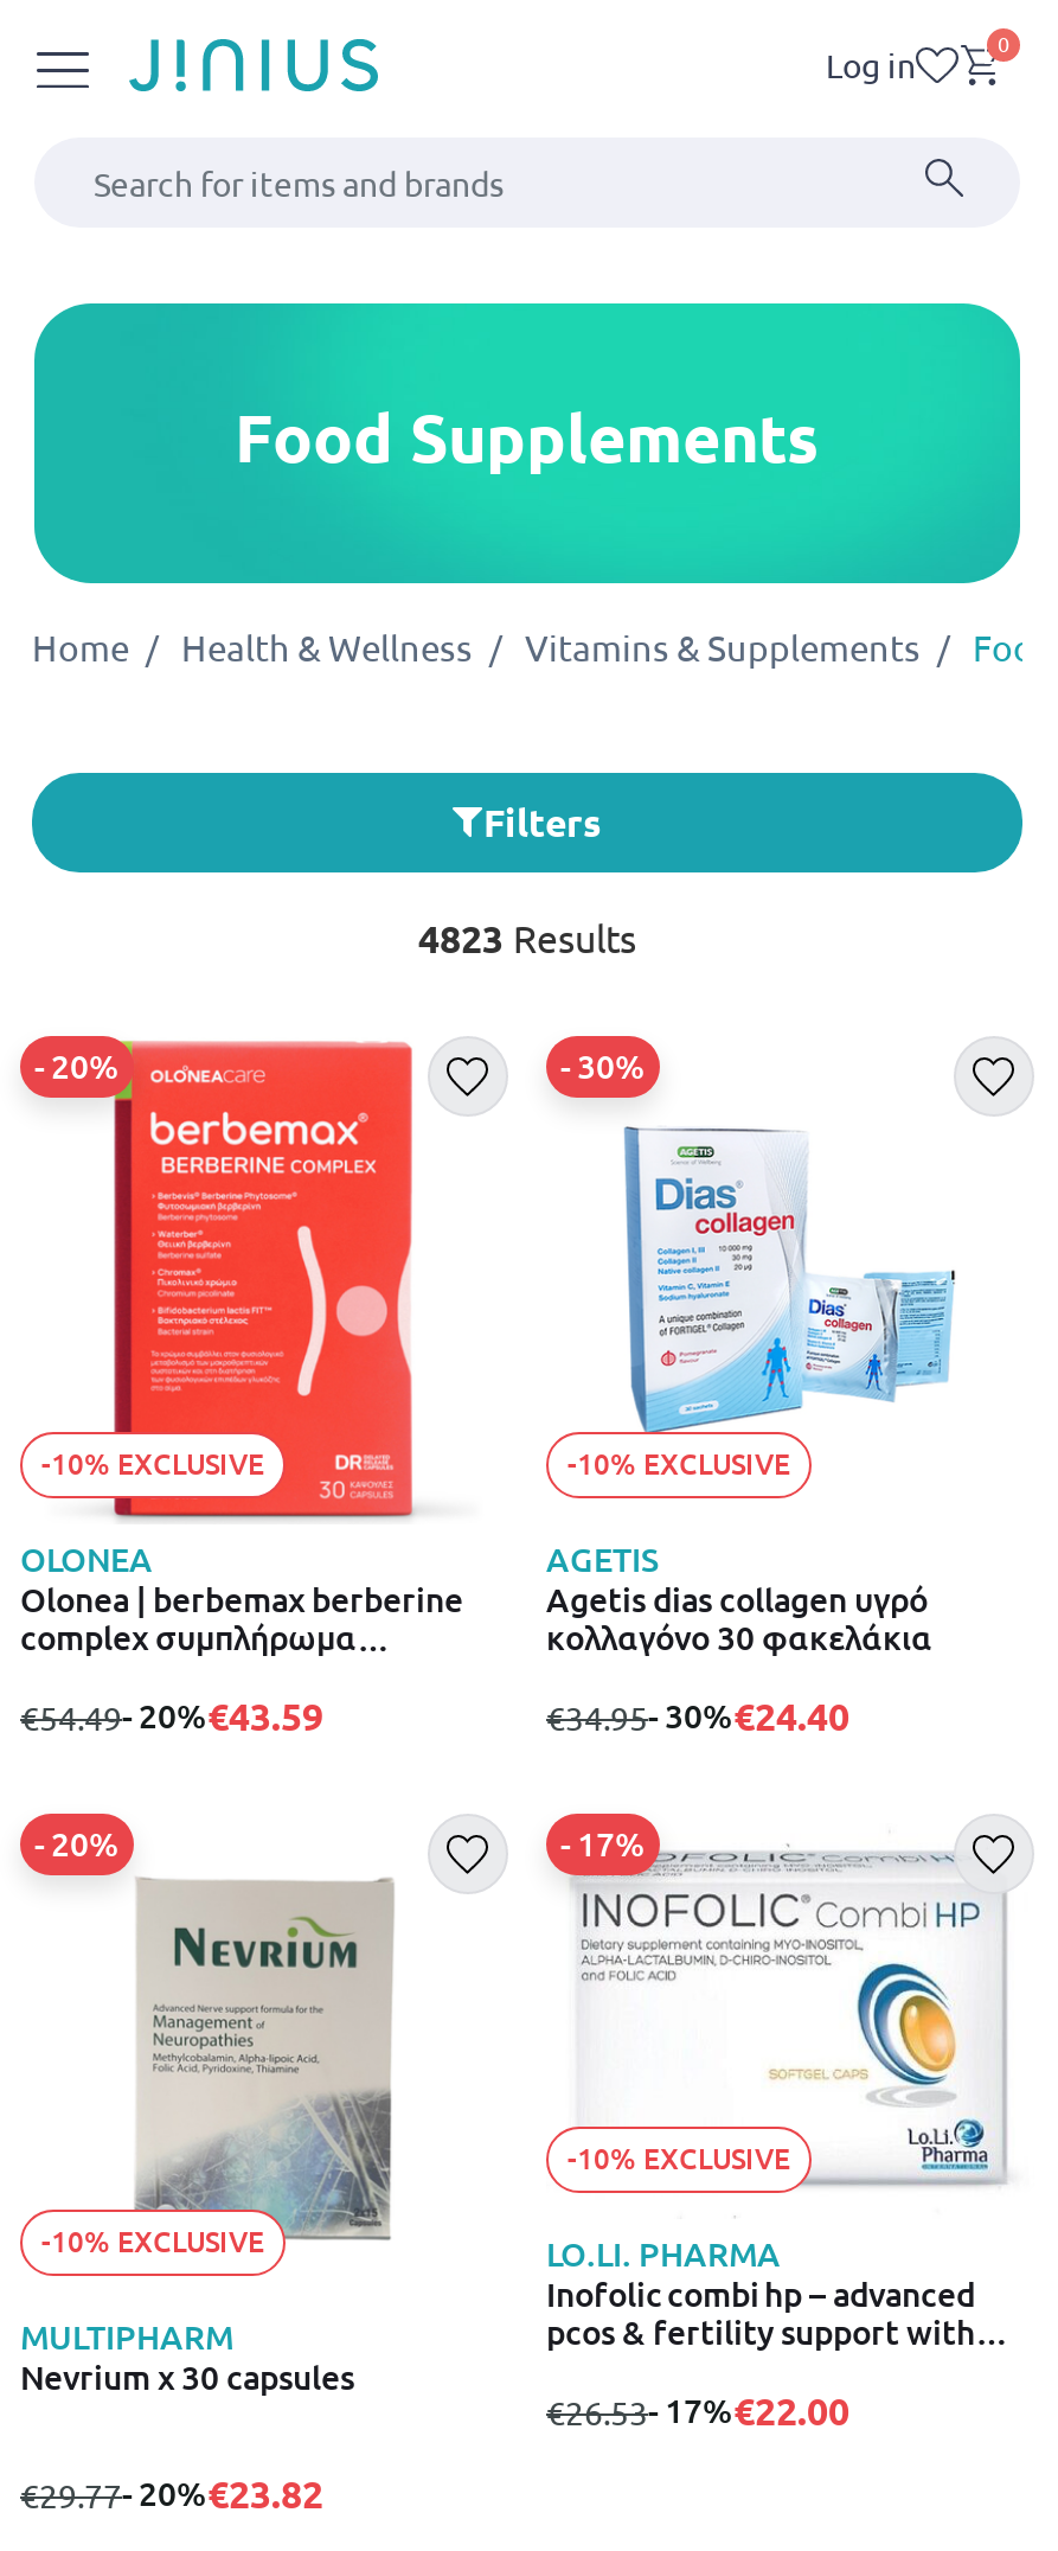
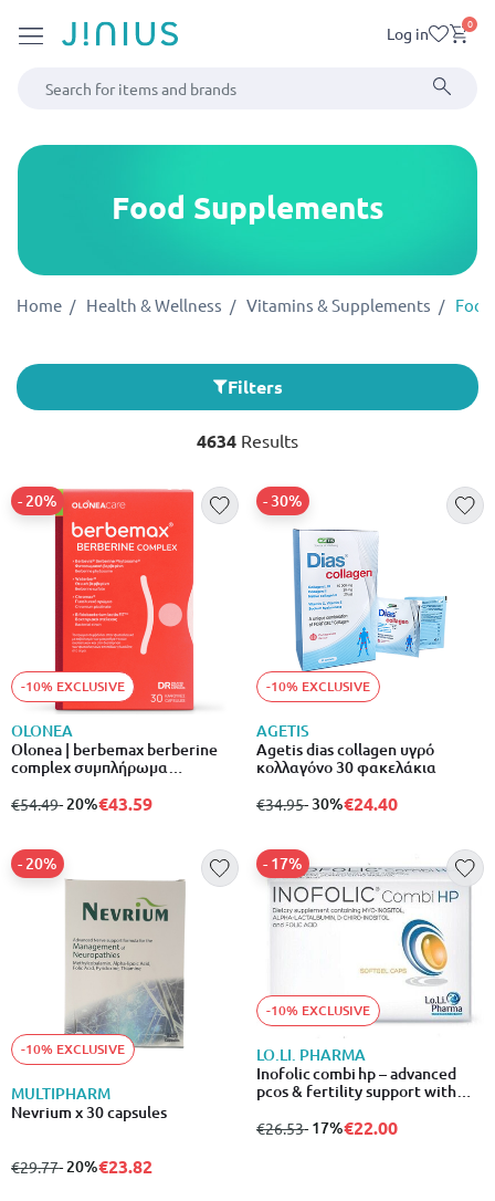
[418,913,636,963] 4823 Results -> [197,429,298,453] 4634 Results

